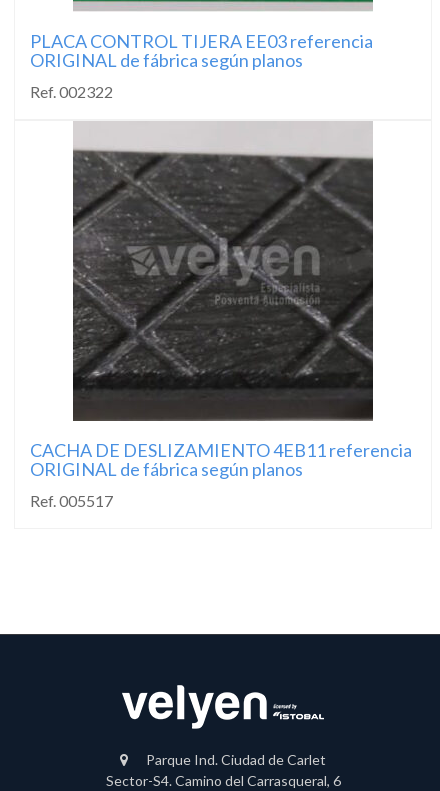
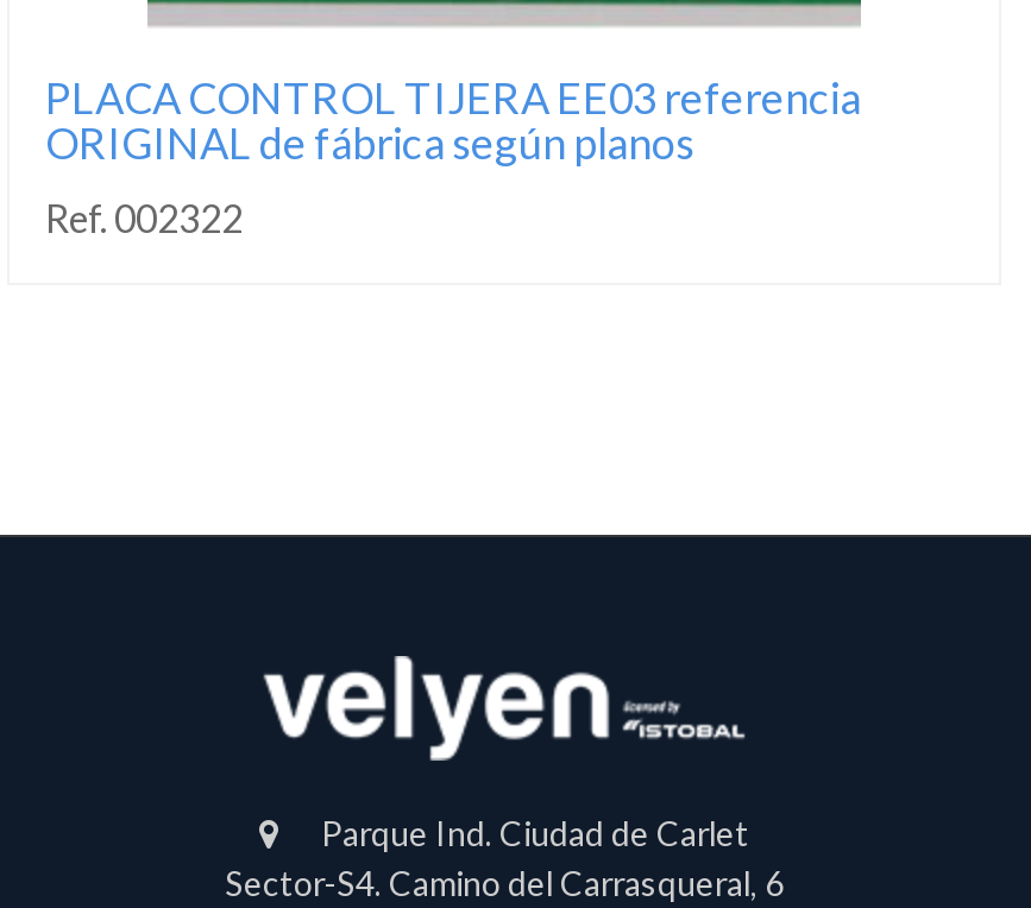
[30,121,412,510] [image] | CACHA DE DESLIZAMIENTO 4EB11 referencia | ORIGINAL de fábrica según planos | Ref. 005517 -> none

